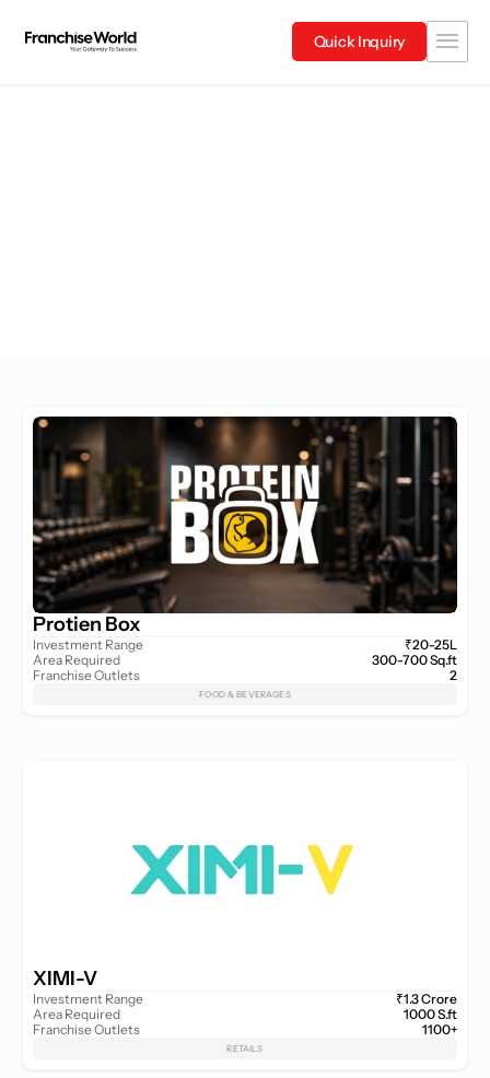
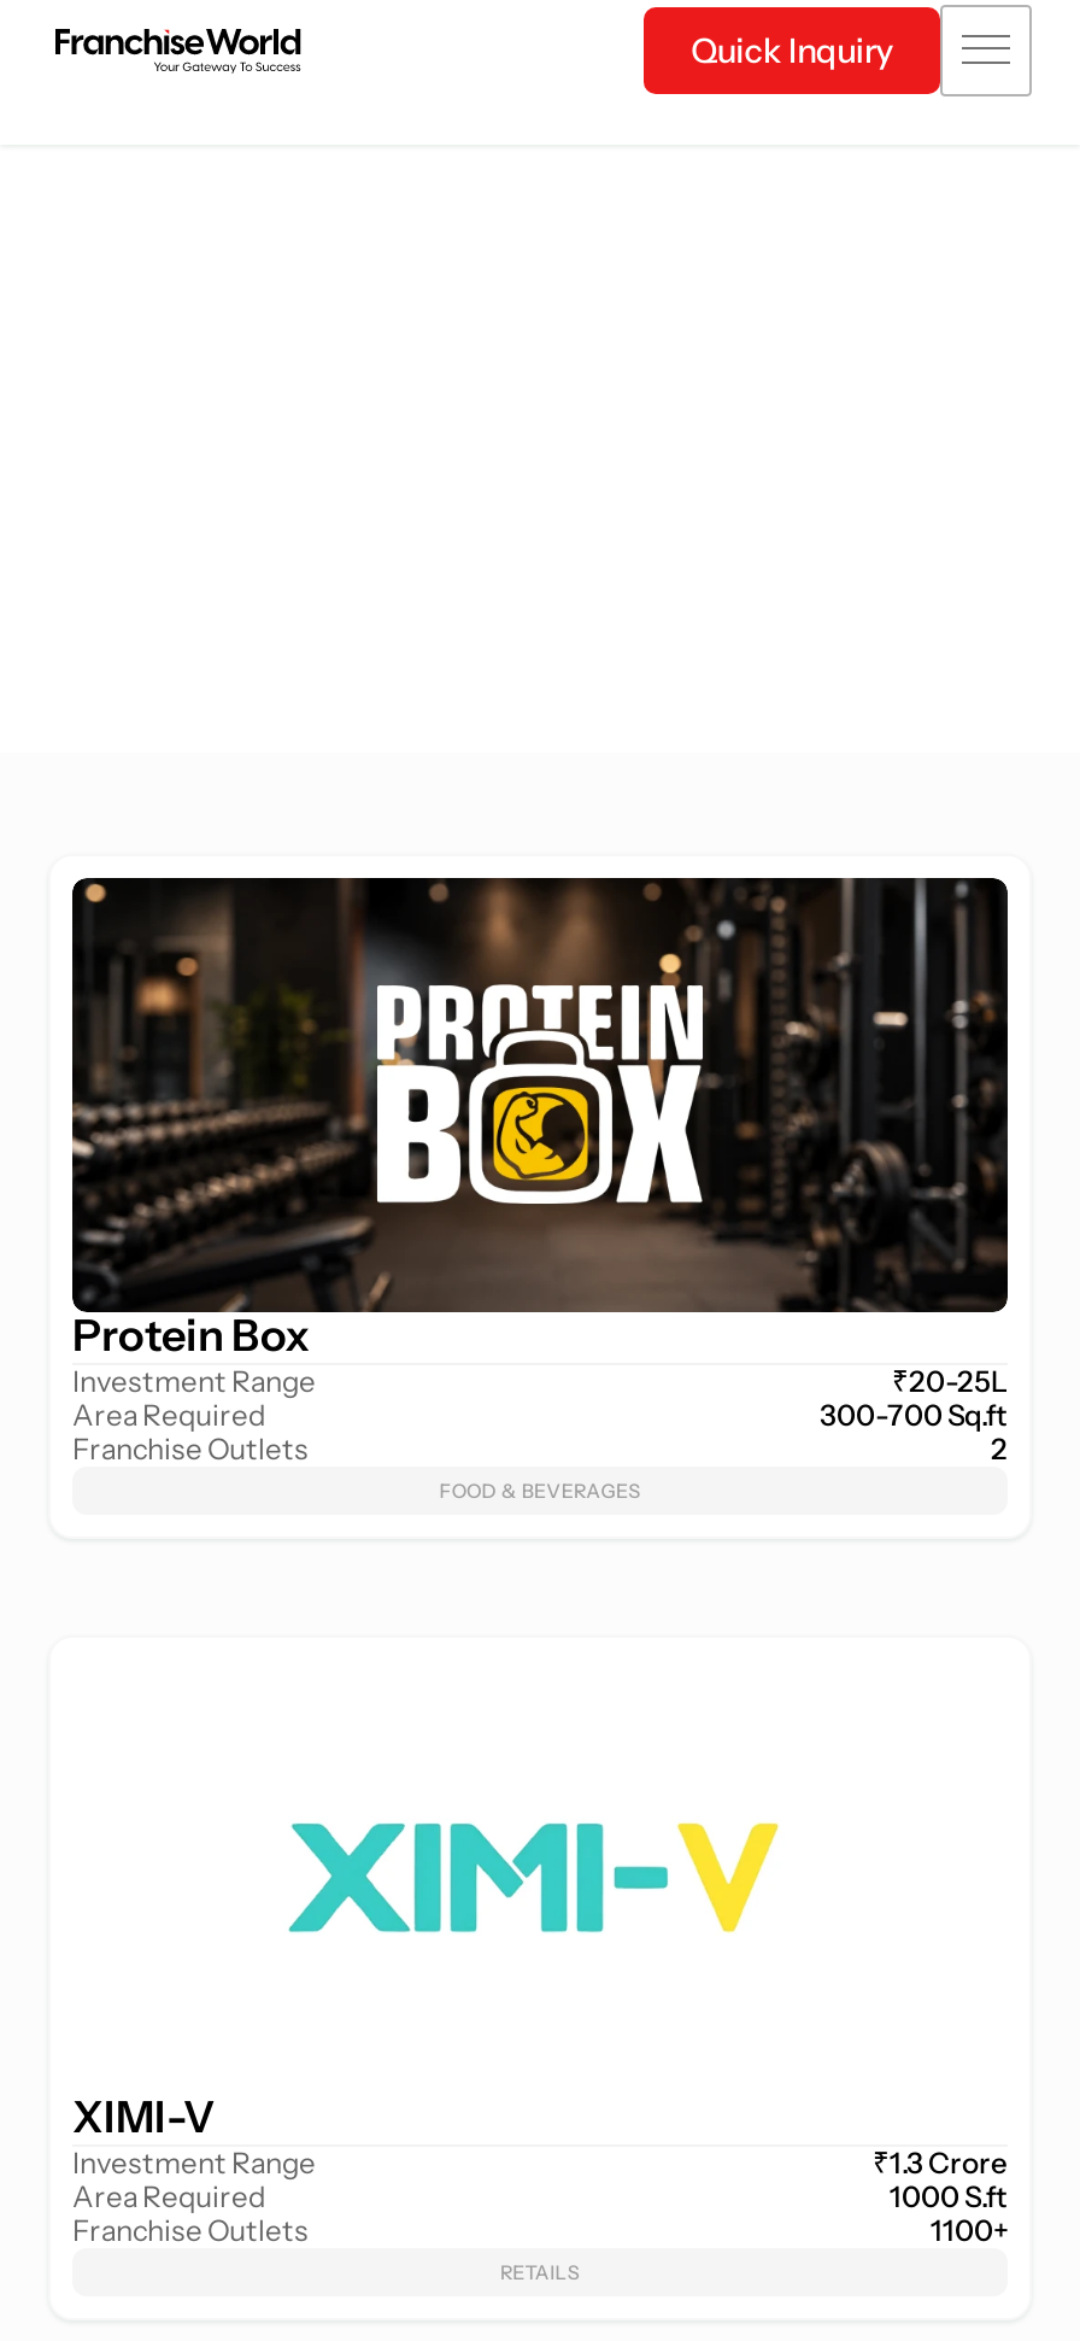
[33,612,141,636] Protien Box -> [72,1310,311,1363] Protein Box

